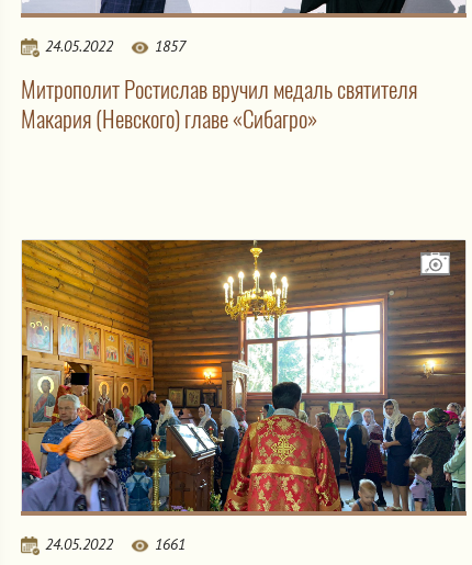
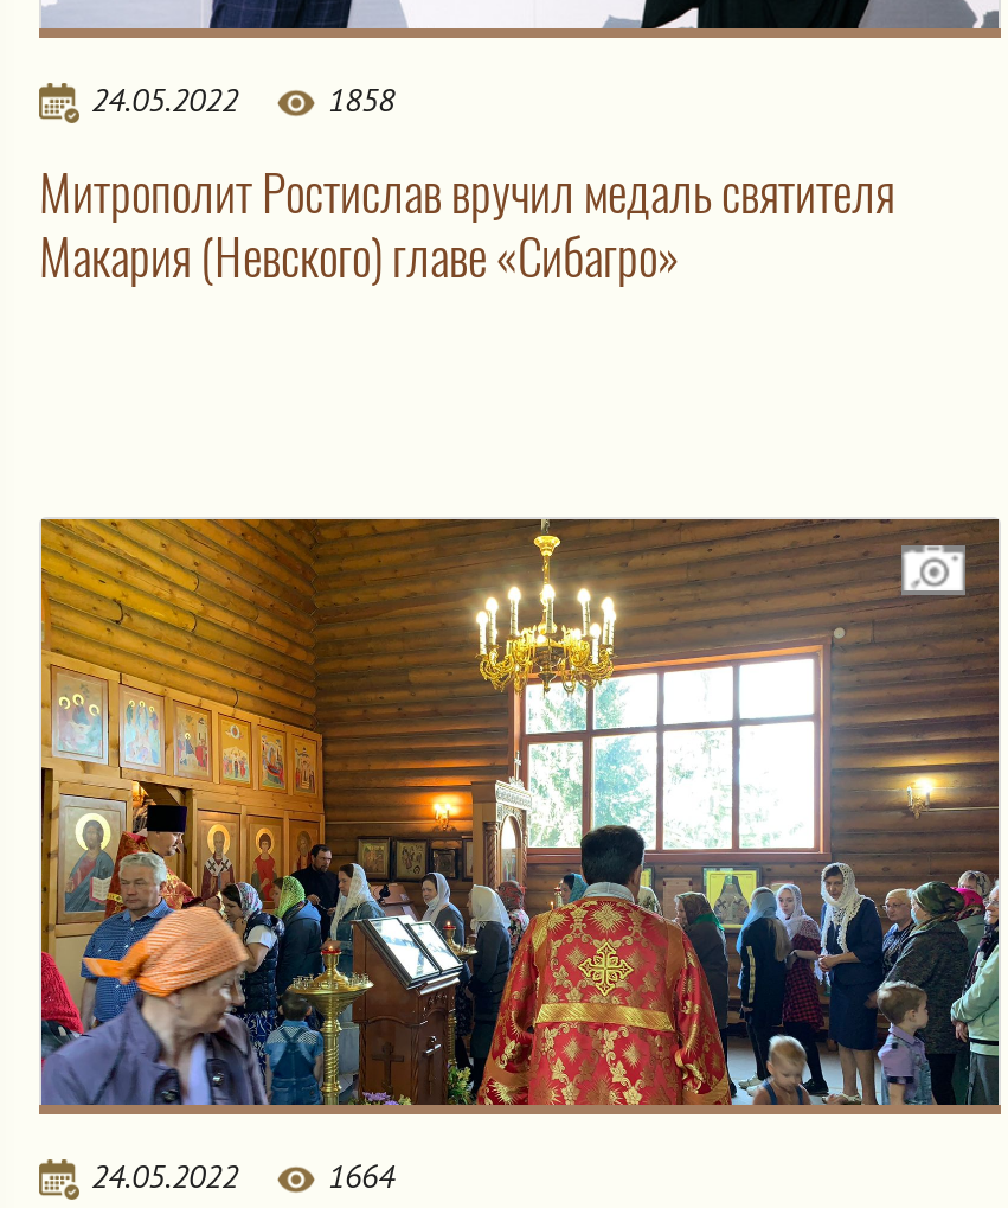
[155,37,186,56] 1857 -> [328,79,394,122] 1858
[155,534,186,554] 1661 -> [328,1154,394,1197] 1664

